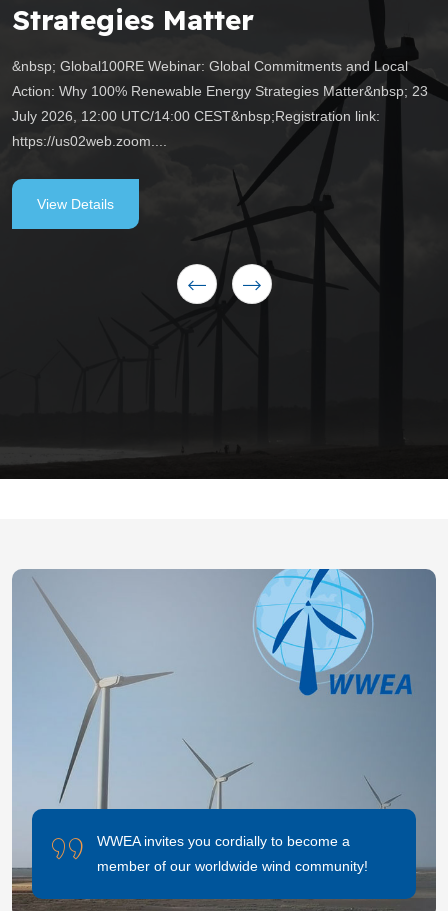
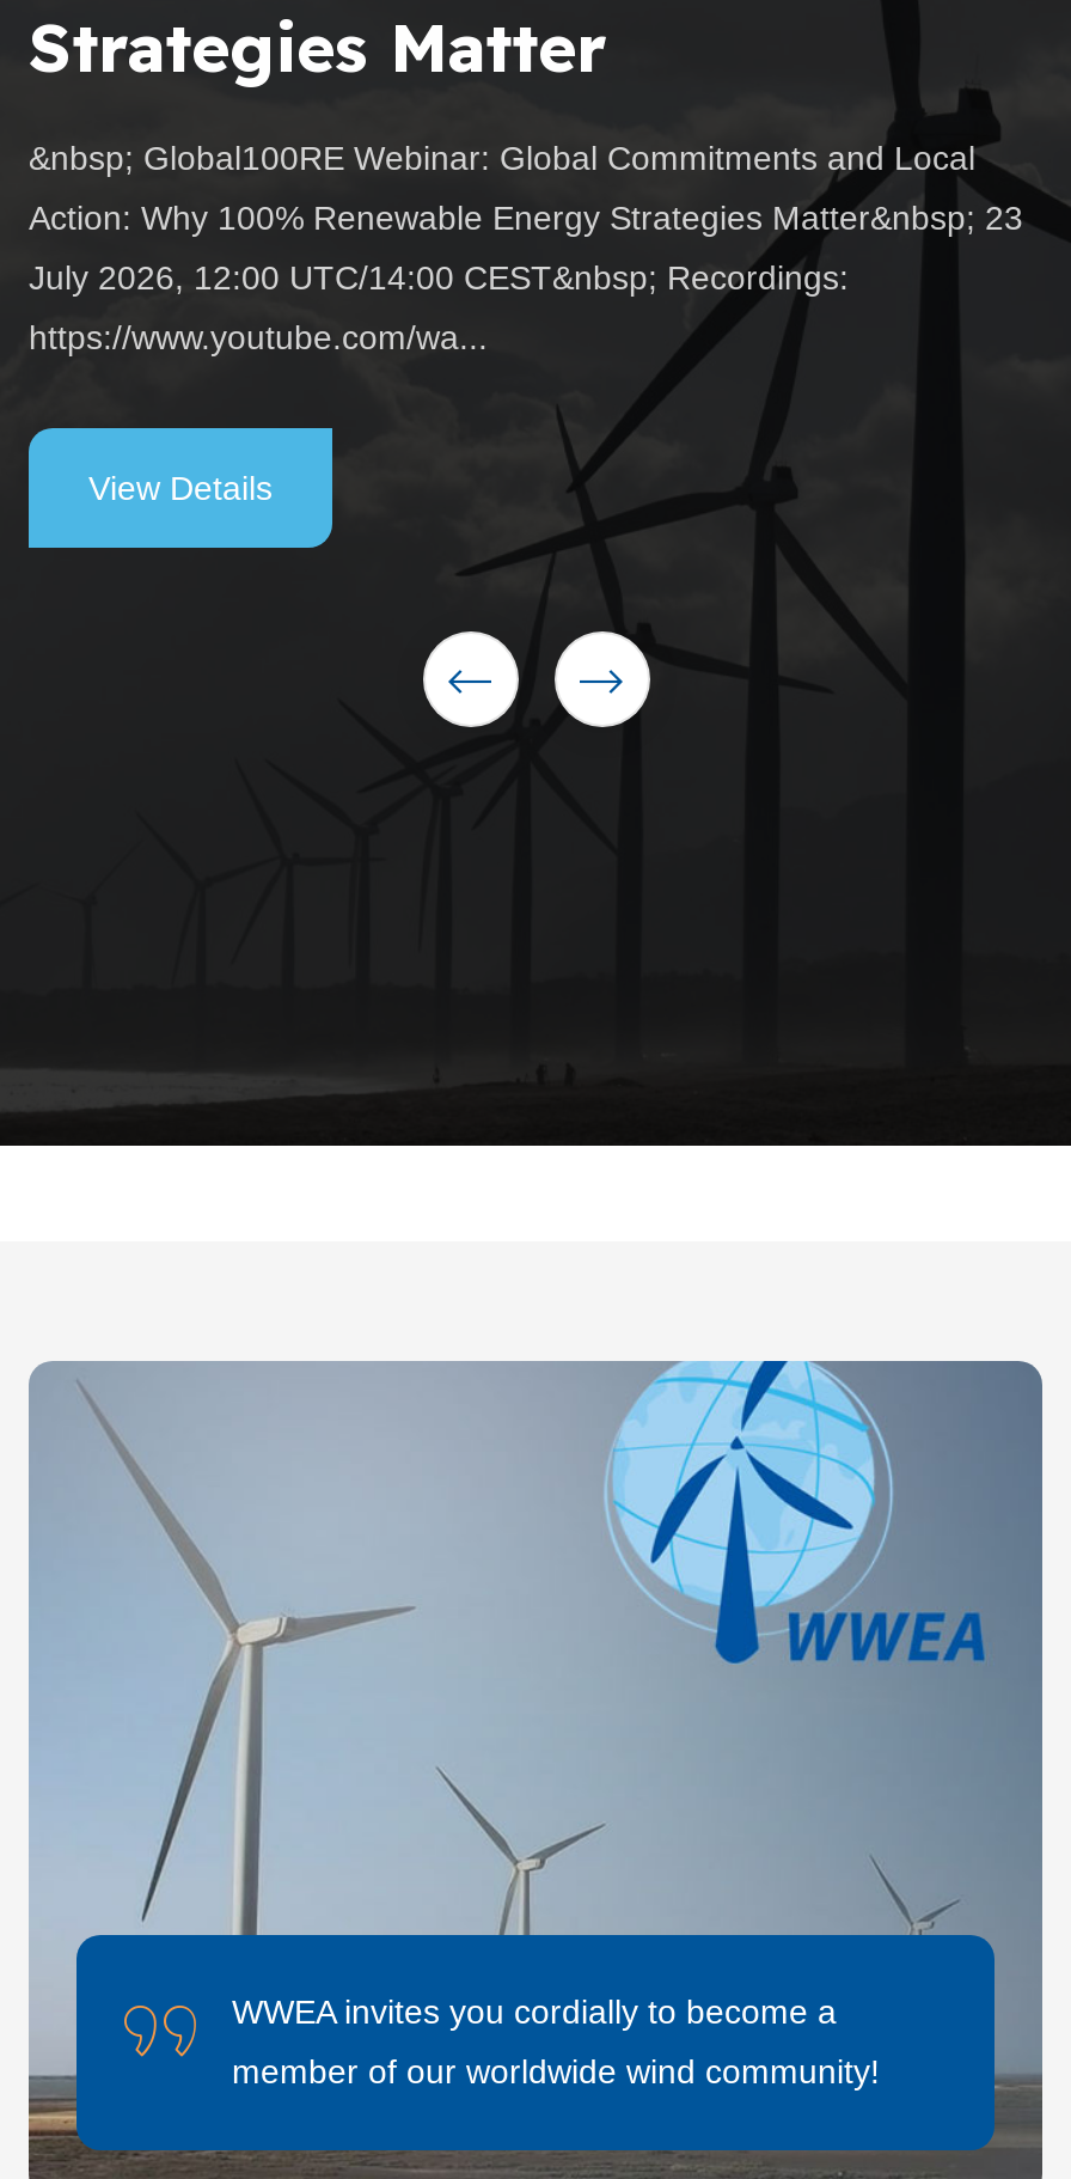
[12,108,380,124] July 2026, 12:00 UTC/14:00 CEST&nbsp;Registration link: -> [29,258,849,297] July 2026, 12:00 UTC/14:00 CEST&nbsp; Recordings:
[12,133,167,149] https://us02web.zoom.... -> [29,318,488,356] https://www.youtube.com/wa...

